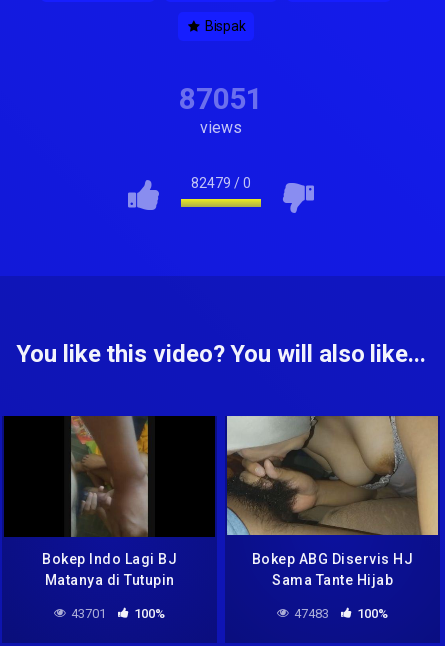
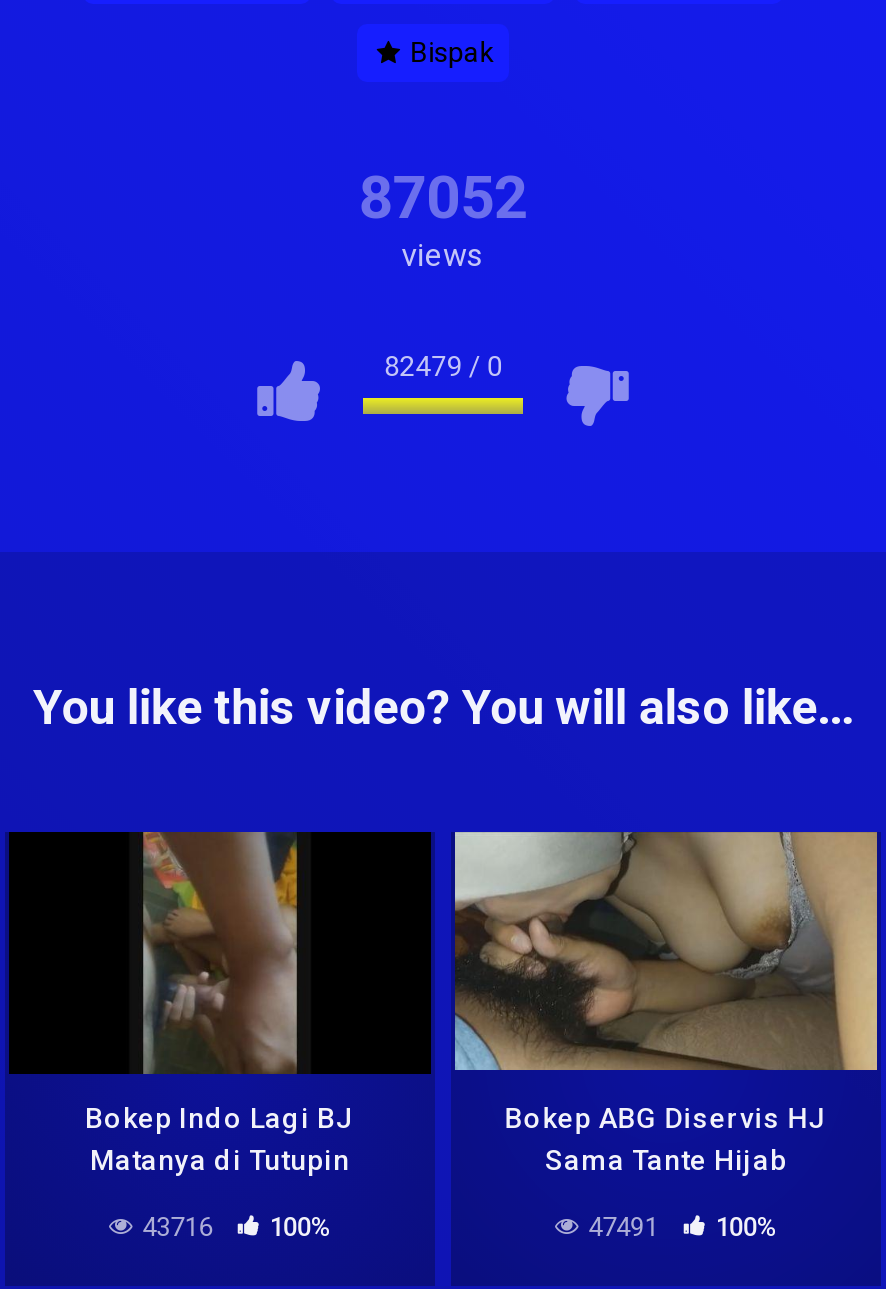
[179,81,263,116] 87051 -> [358,162,528,232] 87052
[68,606,165,621] 43701 100% -> [137,1212,331,1242] 43716 100%
[291,606,388,621] 47483 100% -> [583,1212,777,1242] 47491 100%

